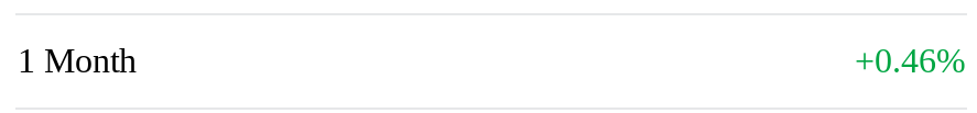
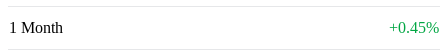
[855,42,965,79] +0.46% -> [389,19,439,36] +0.45%

